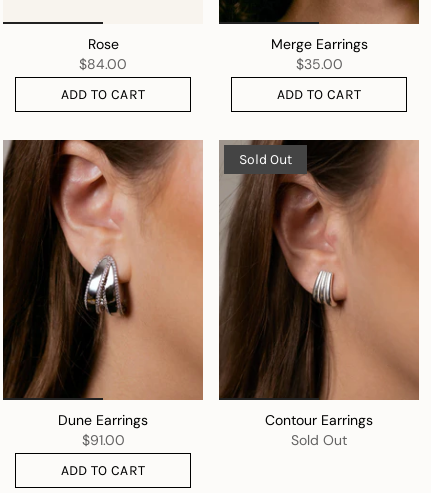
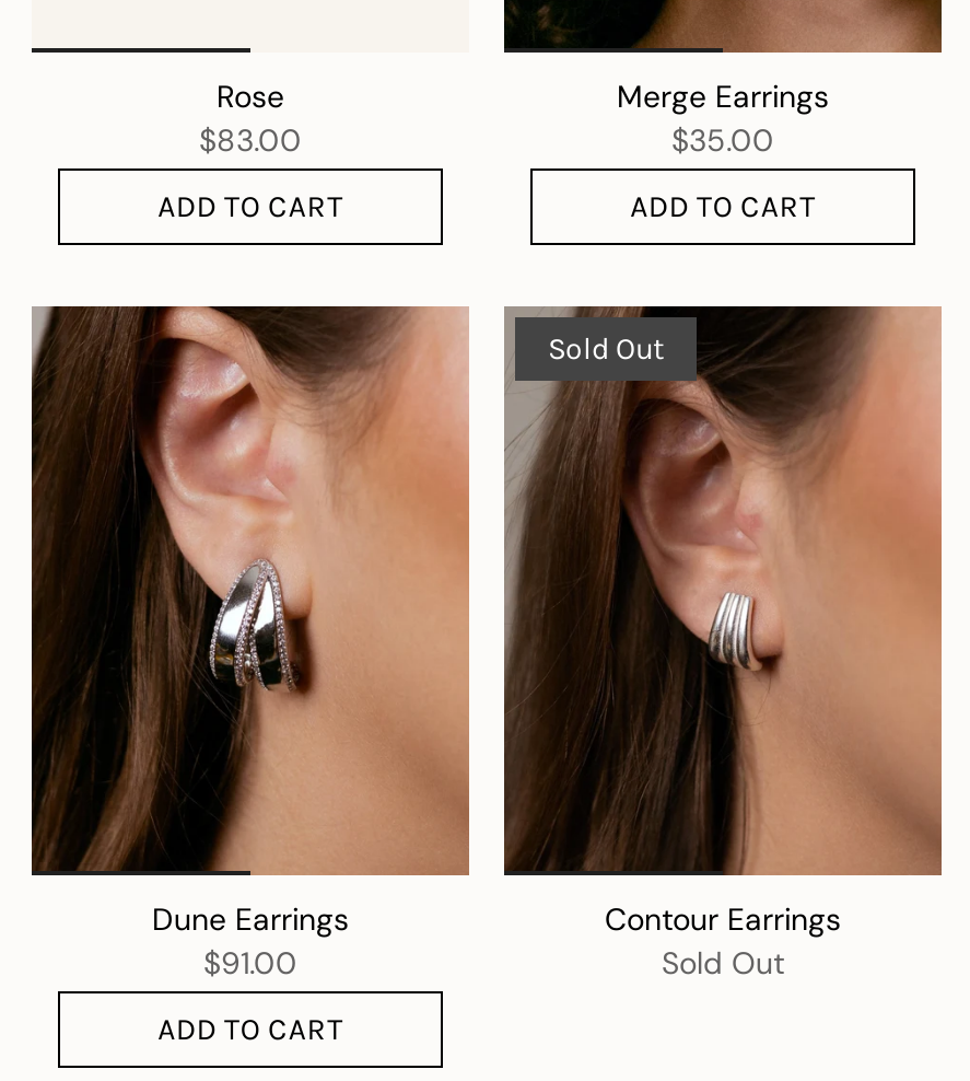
[79,54,127,72] $84.00 -> [199,119,302,159] $83.00

